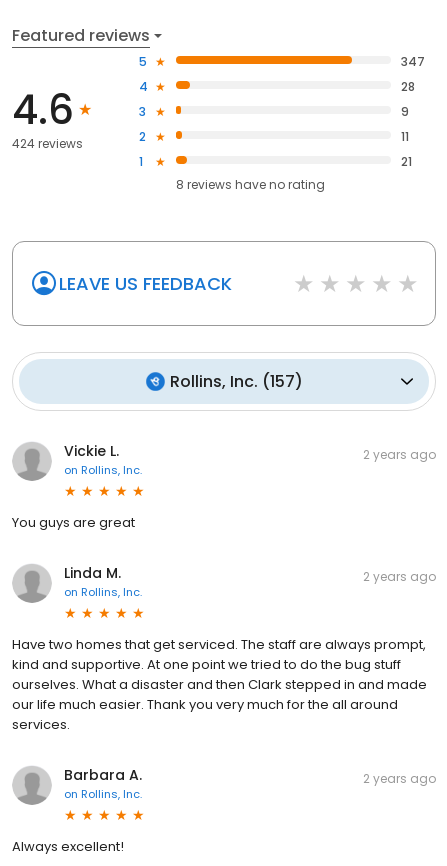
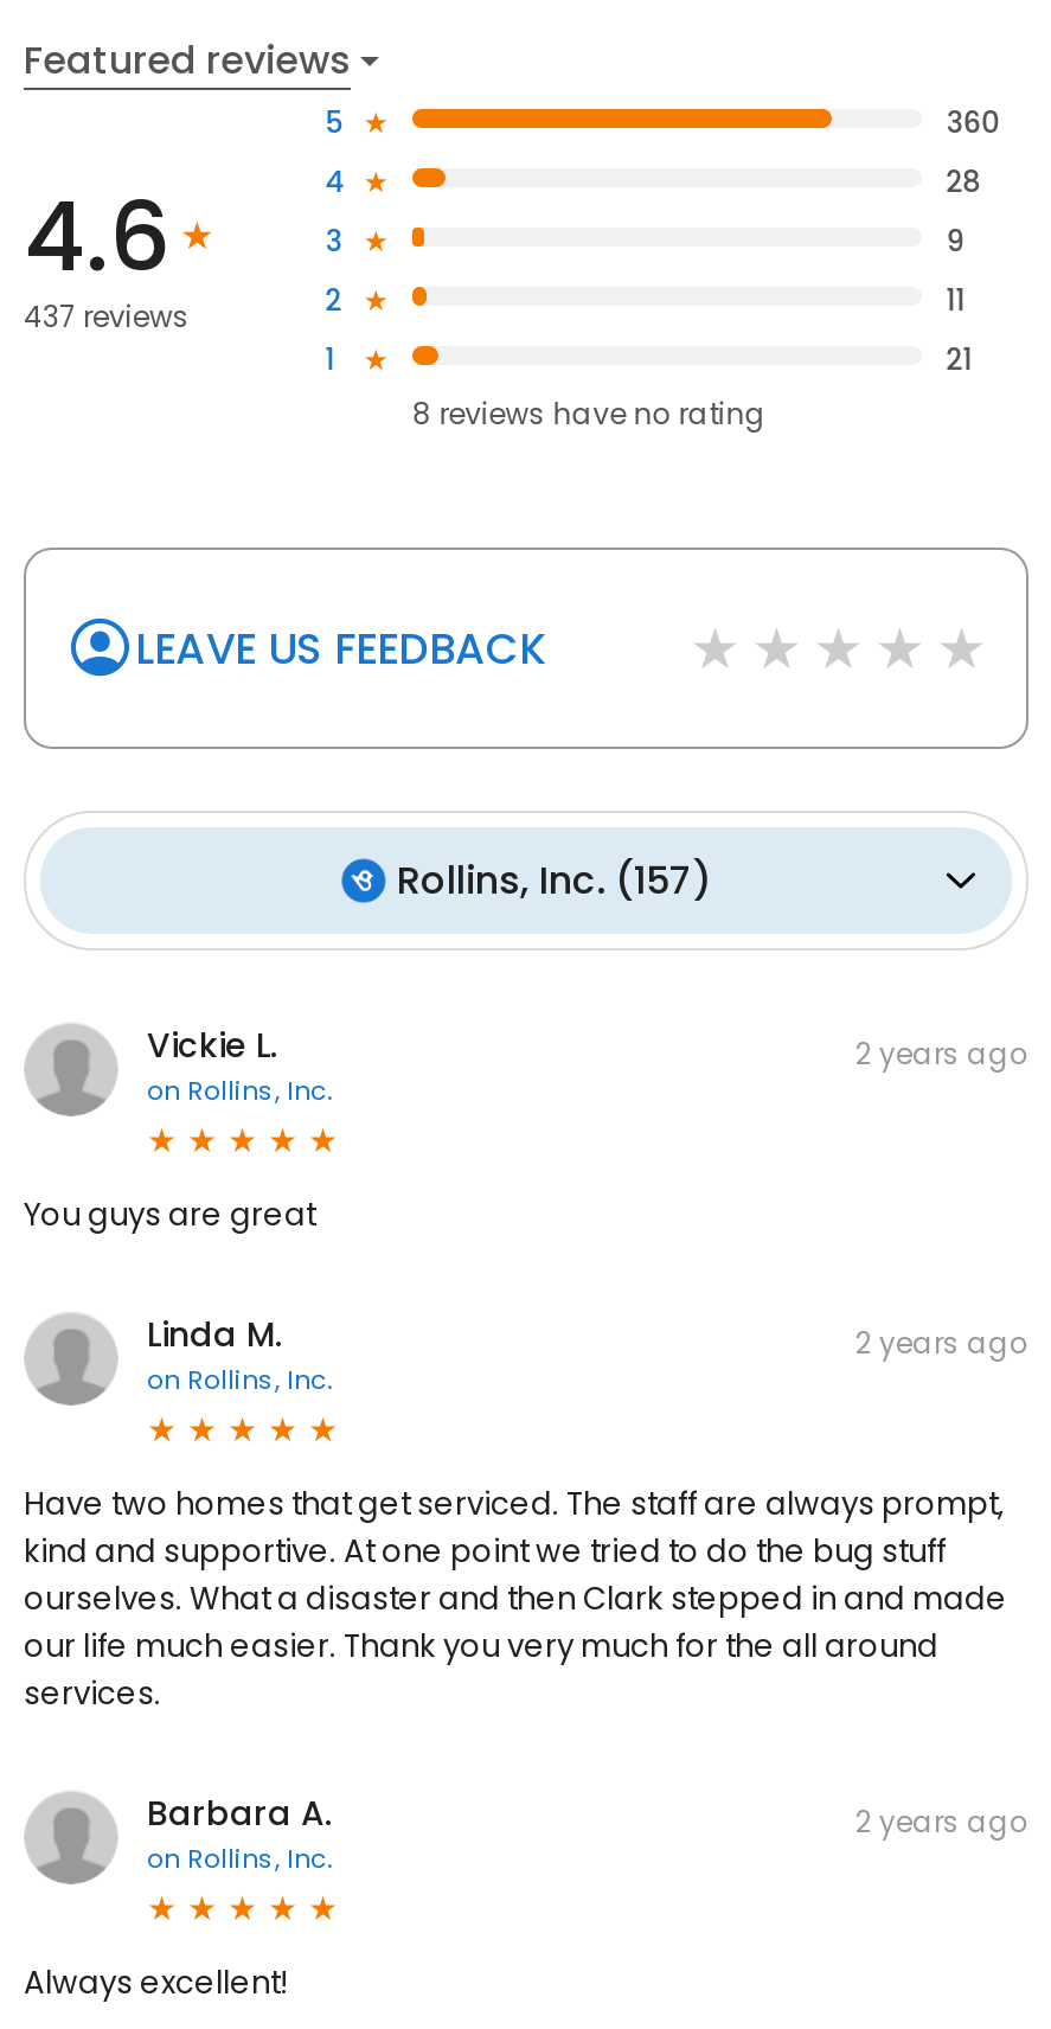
[401,52,425,69] 347 -> [946,101,1001,141] 360
[12,135,83,152] 424 reviews -> [24,297,190,338] 437 reviews

